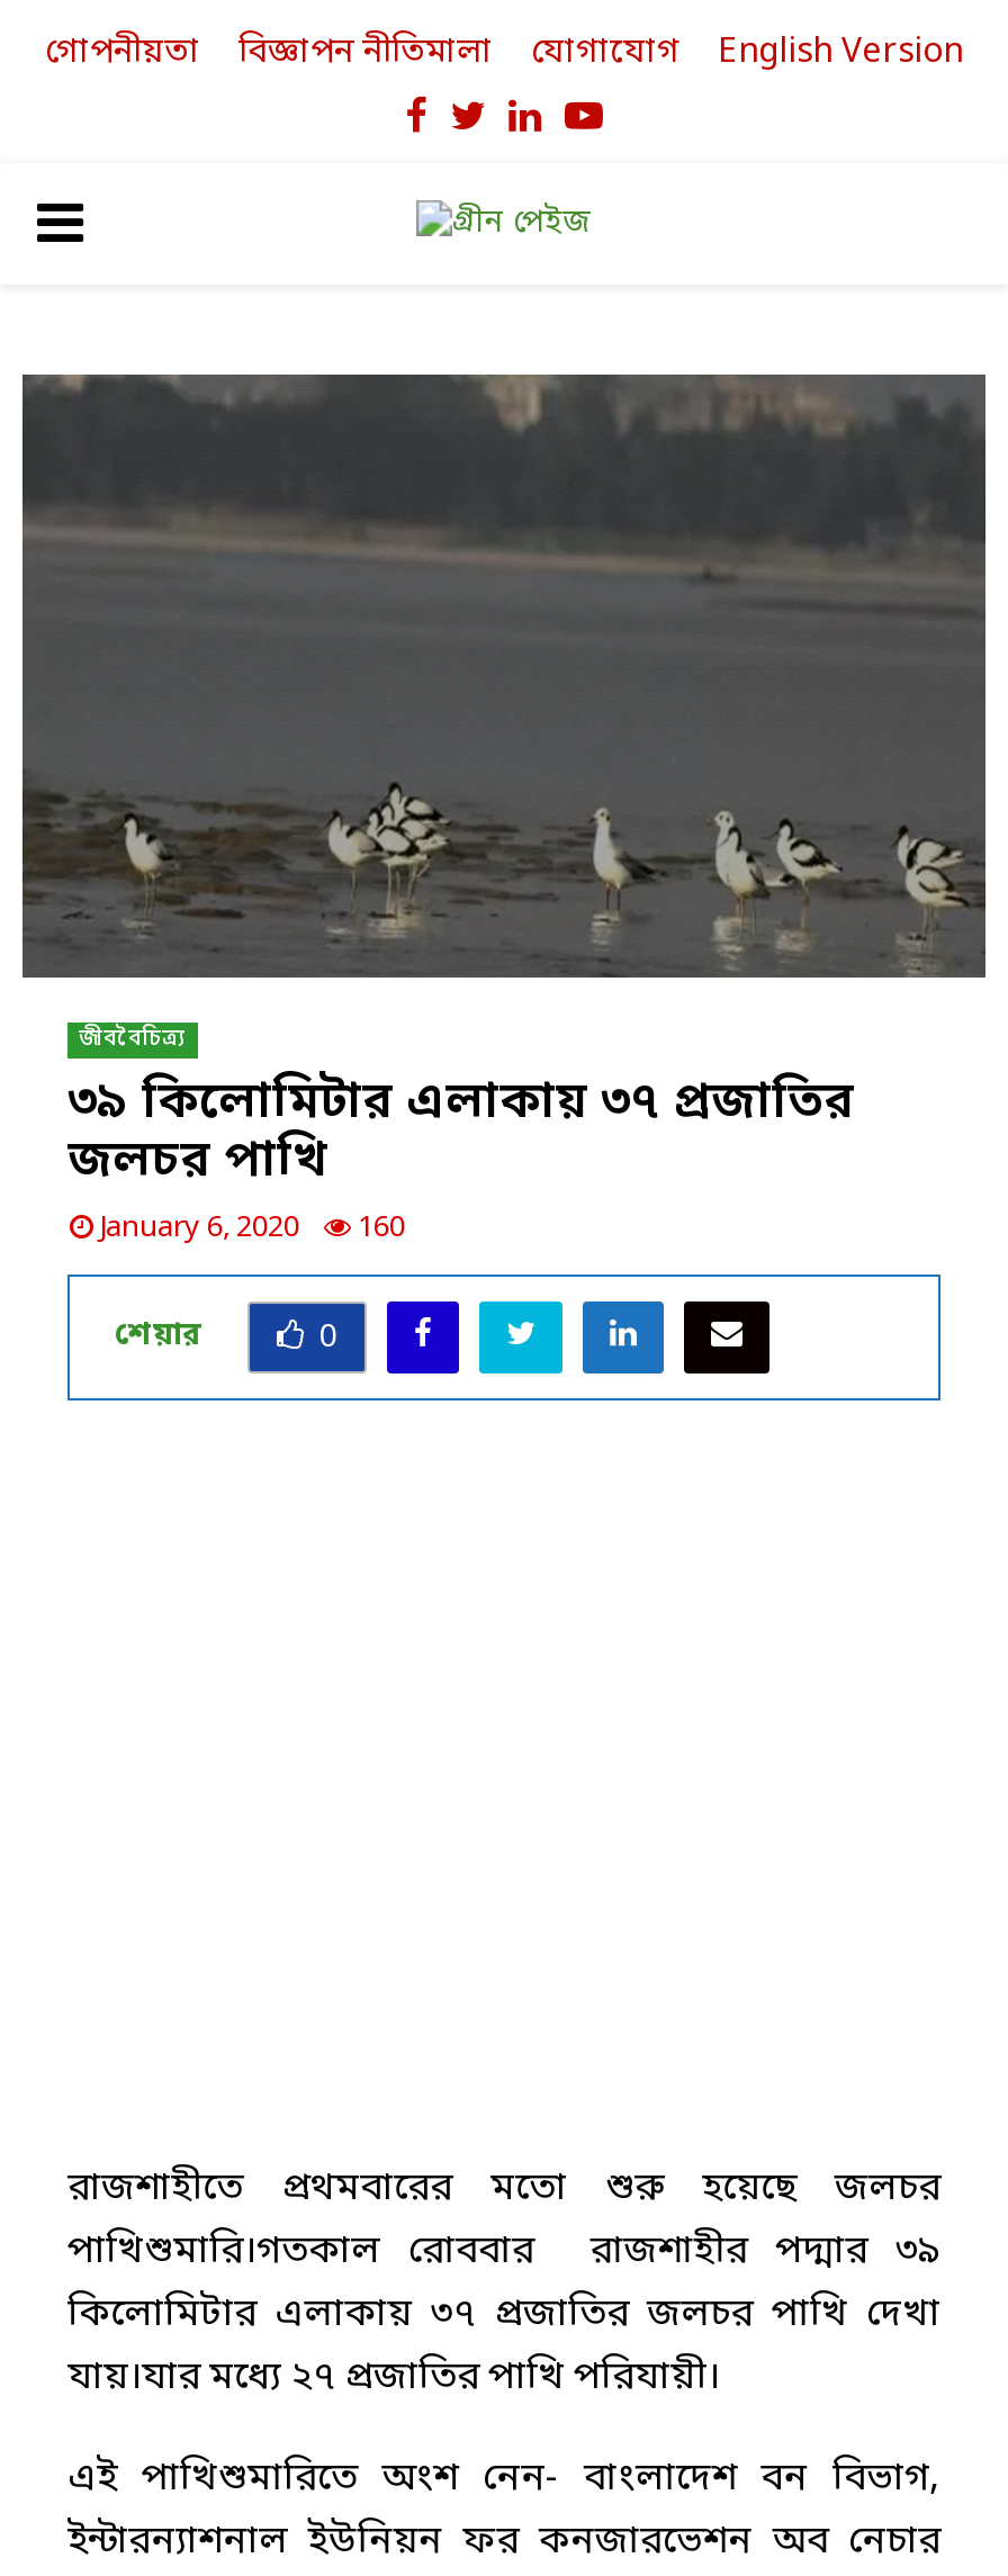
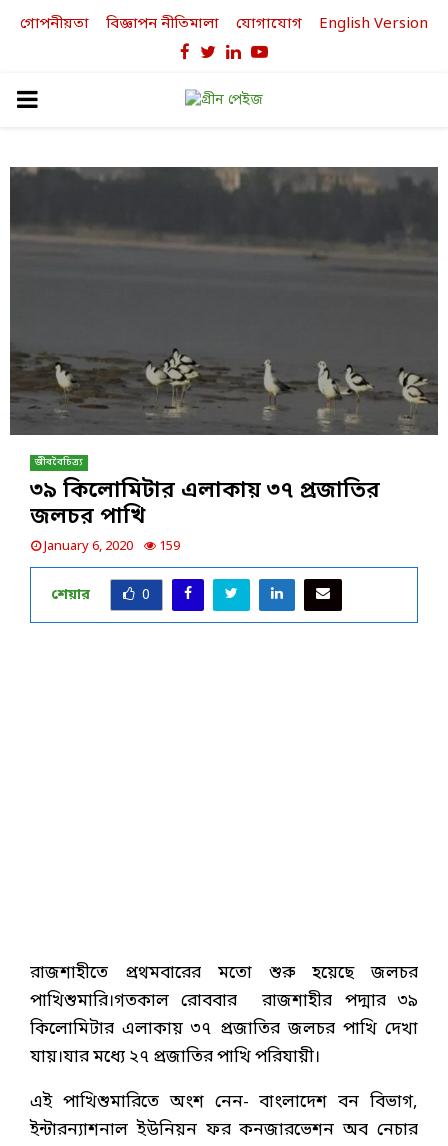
[99,1208,405,1246] January 6, 2020 160 -> [44,538,180,555] January 6, 2020 159

